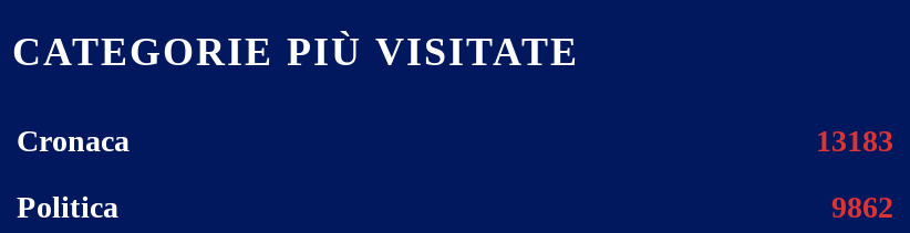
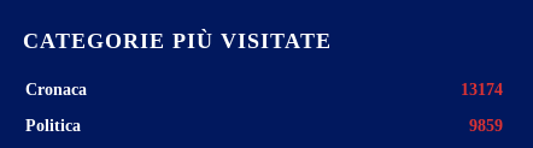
[816,124,893,157] 13183 -> [461,80,503,98] 13174
[831,190,893,224] 9862 -> [469,116,503,134] 9859

